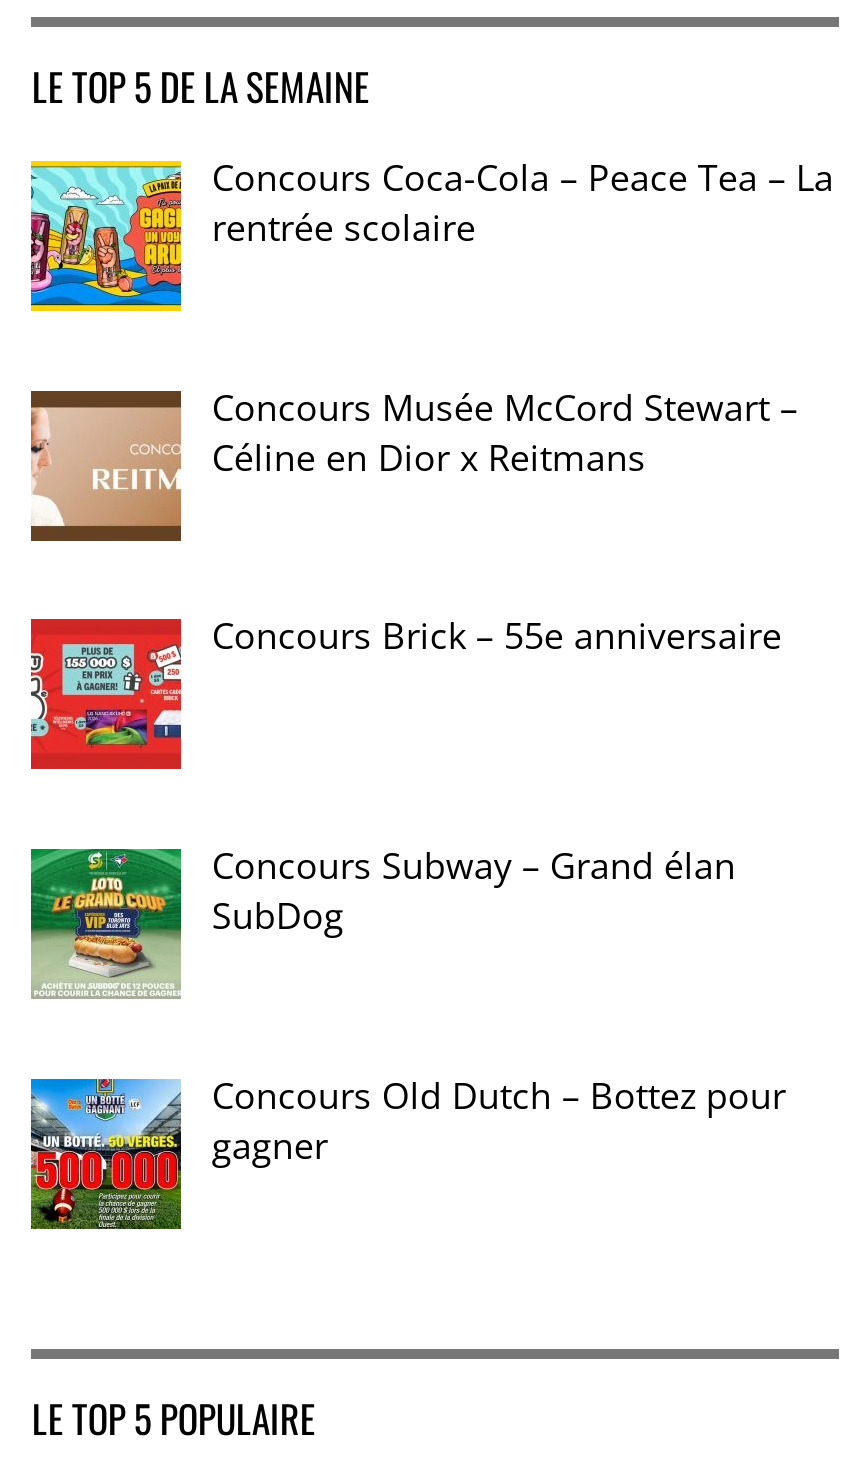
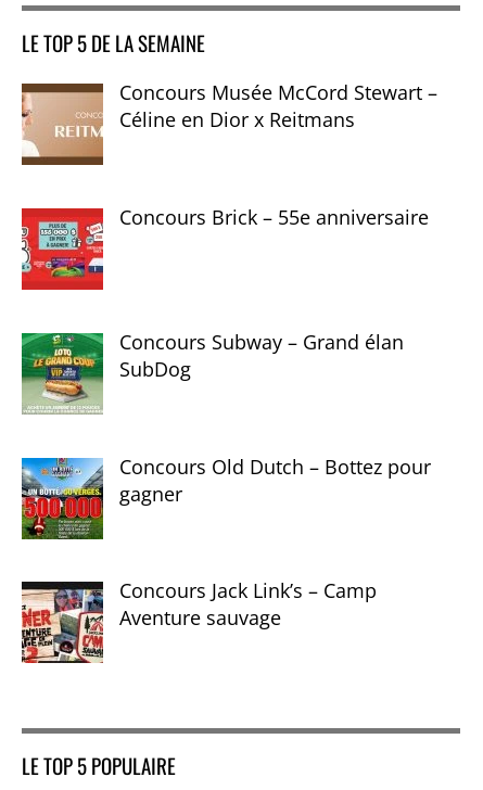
[29,152,834,314] [image] | Concours Coca-Cola – Peace Tea – La | rentrée scolaire -> none
moved [27,382,798,1169] -> [20,79,438,506]: [image] | Concours Musée McCord Stewart – | Céline en Dior x Reitmans | Concours Brick – 55e anniversaire | Concours Subway – Grand élan | SubDog | Concours Old Dutch – Bottez pour | gagner
none -> [21,578,377,664] [image] | Concours Jack Link’s – Camp | Aventure sauvage

